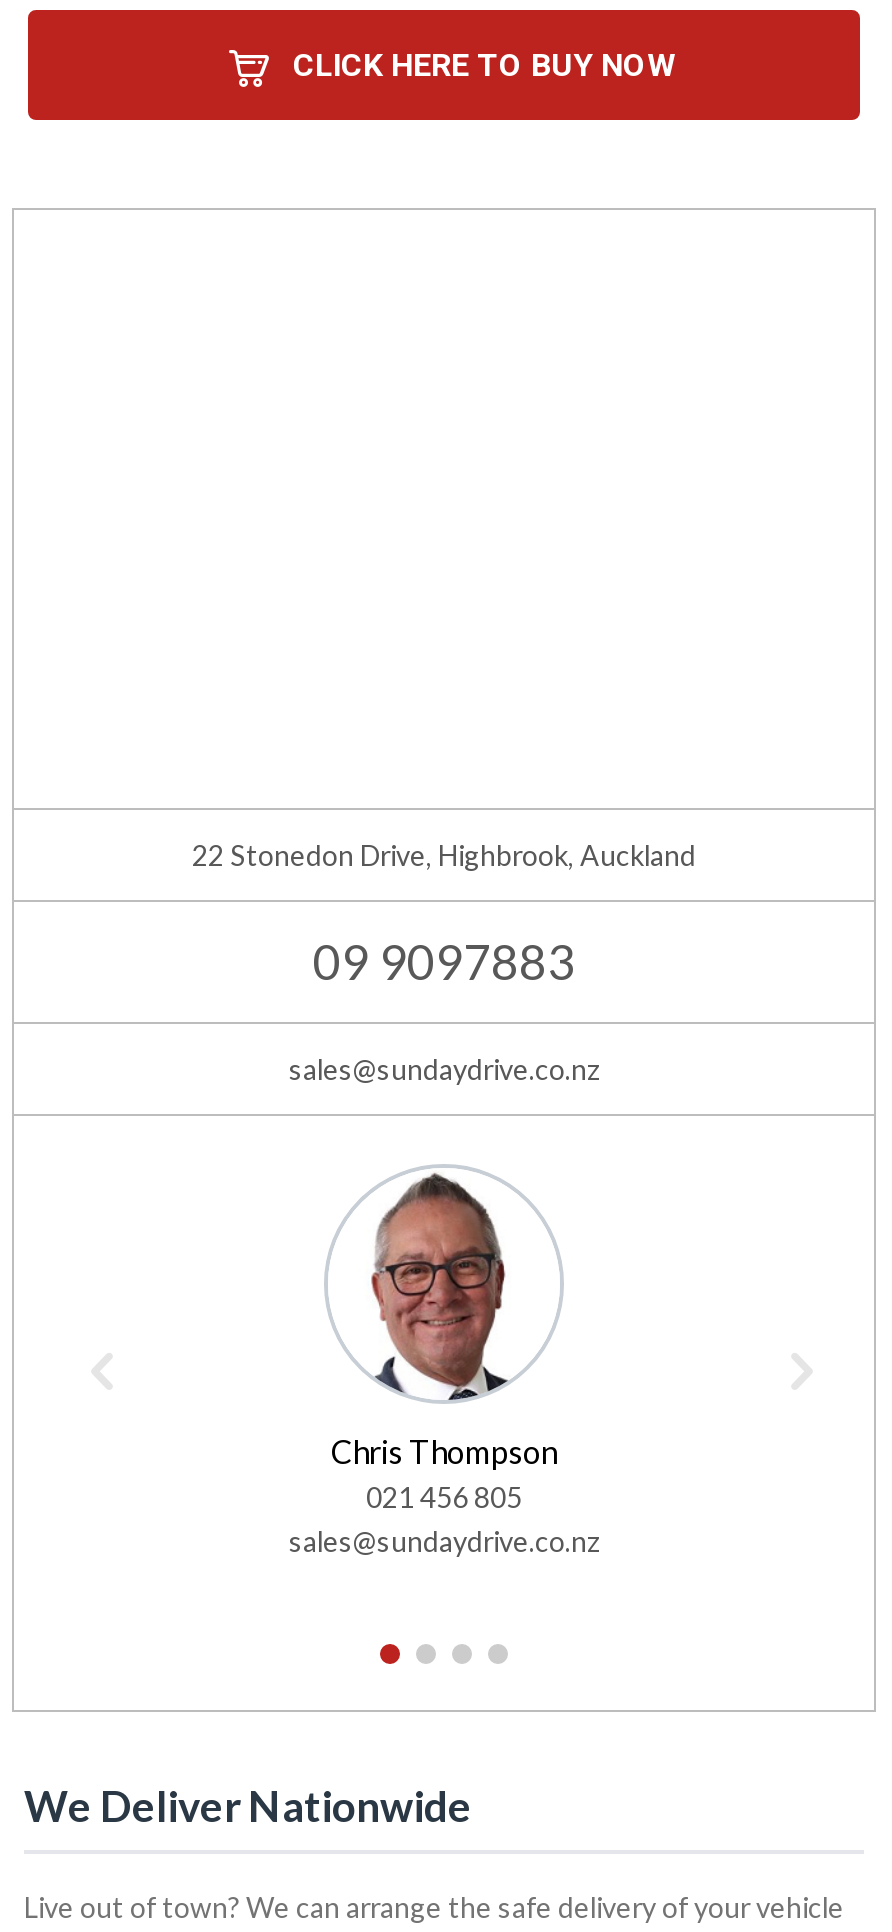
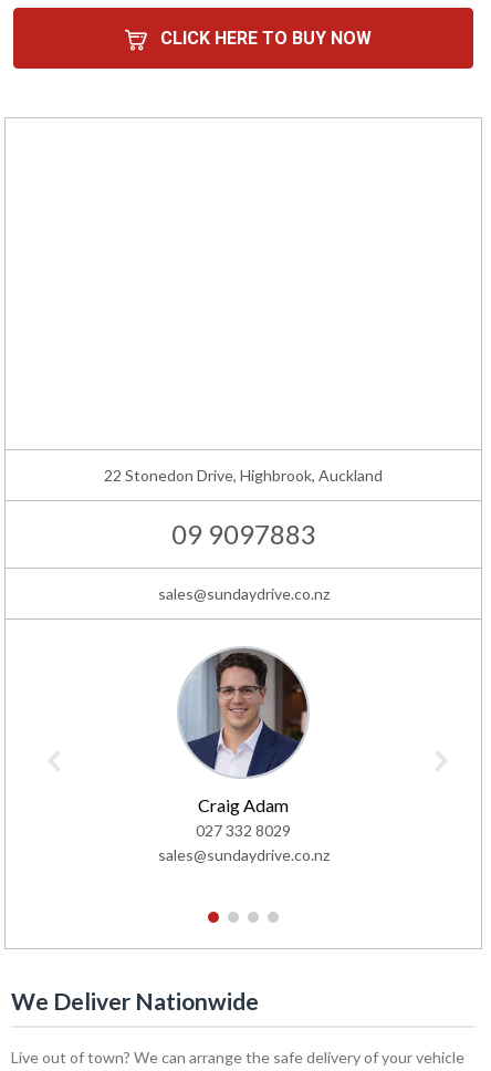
[328,1168,560,1515] [image] | Chris Thompson | 021 456 805 -> [179,647,309,840] [image] | Craig Adam | 027 332 8029

